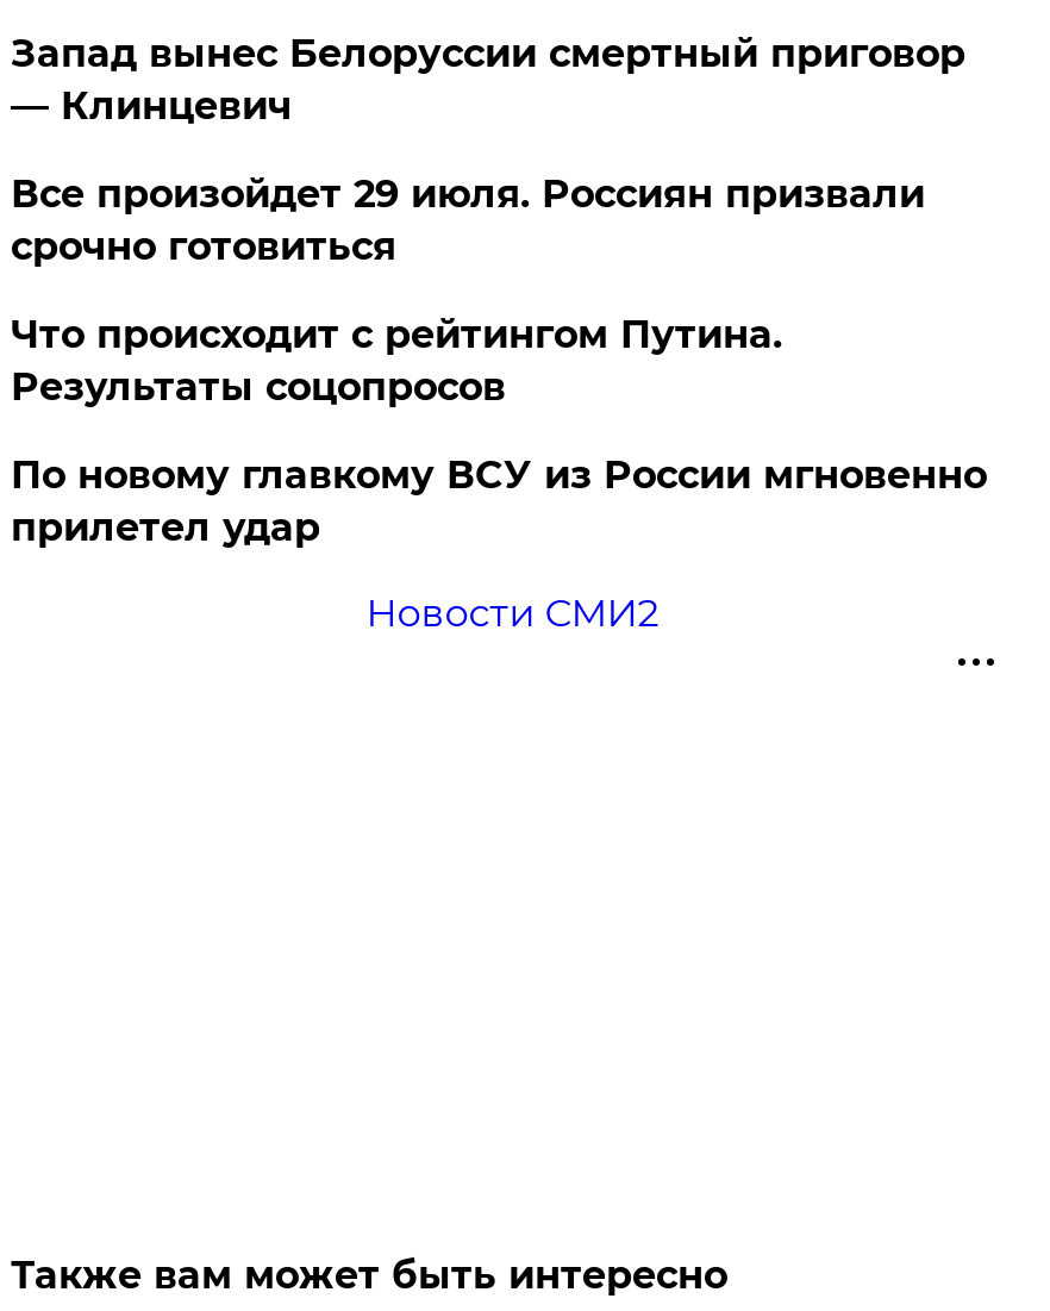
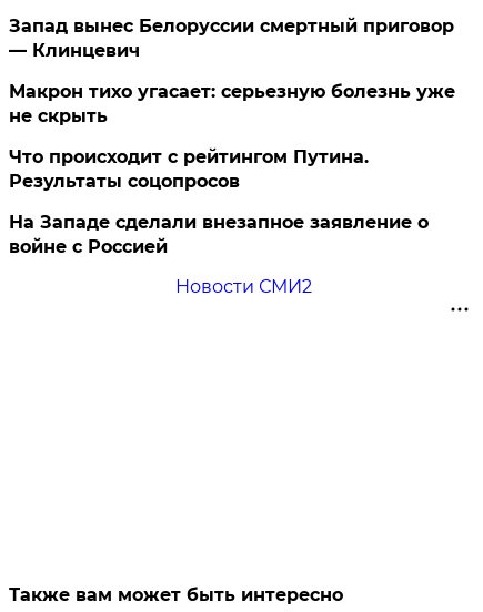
[10,172,925,270] Все произойдет 29 июля. Россиян призвали | срочно готовиться -> [9,81,456,127] Макрон тихо угасает: серьезную болезнь уже | не скрыть
[10,453,987,551] По новому главкому ВСУ из России мгновенно | прилетел удар -> [9,212,429,257] На Западе сделали внезапное заявление о | войне с Россией

